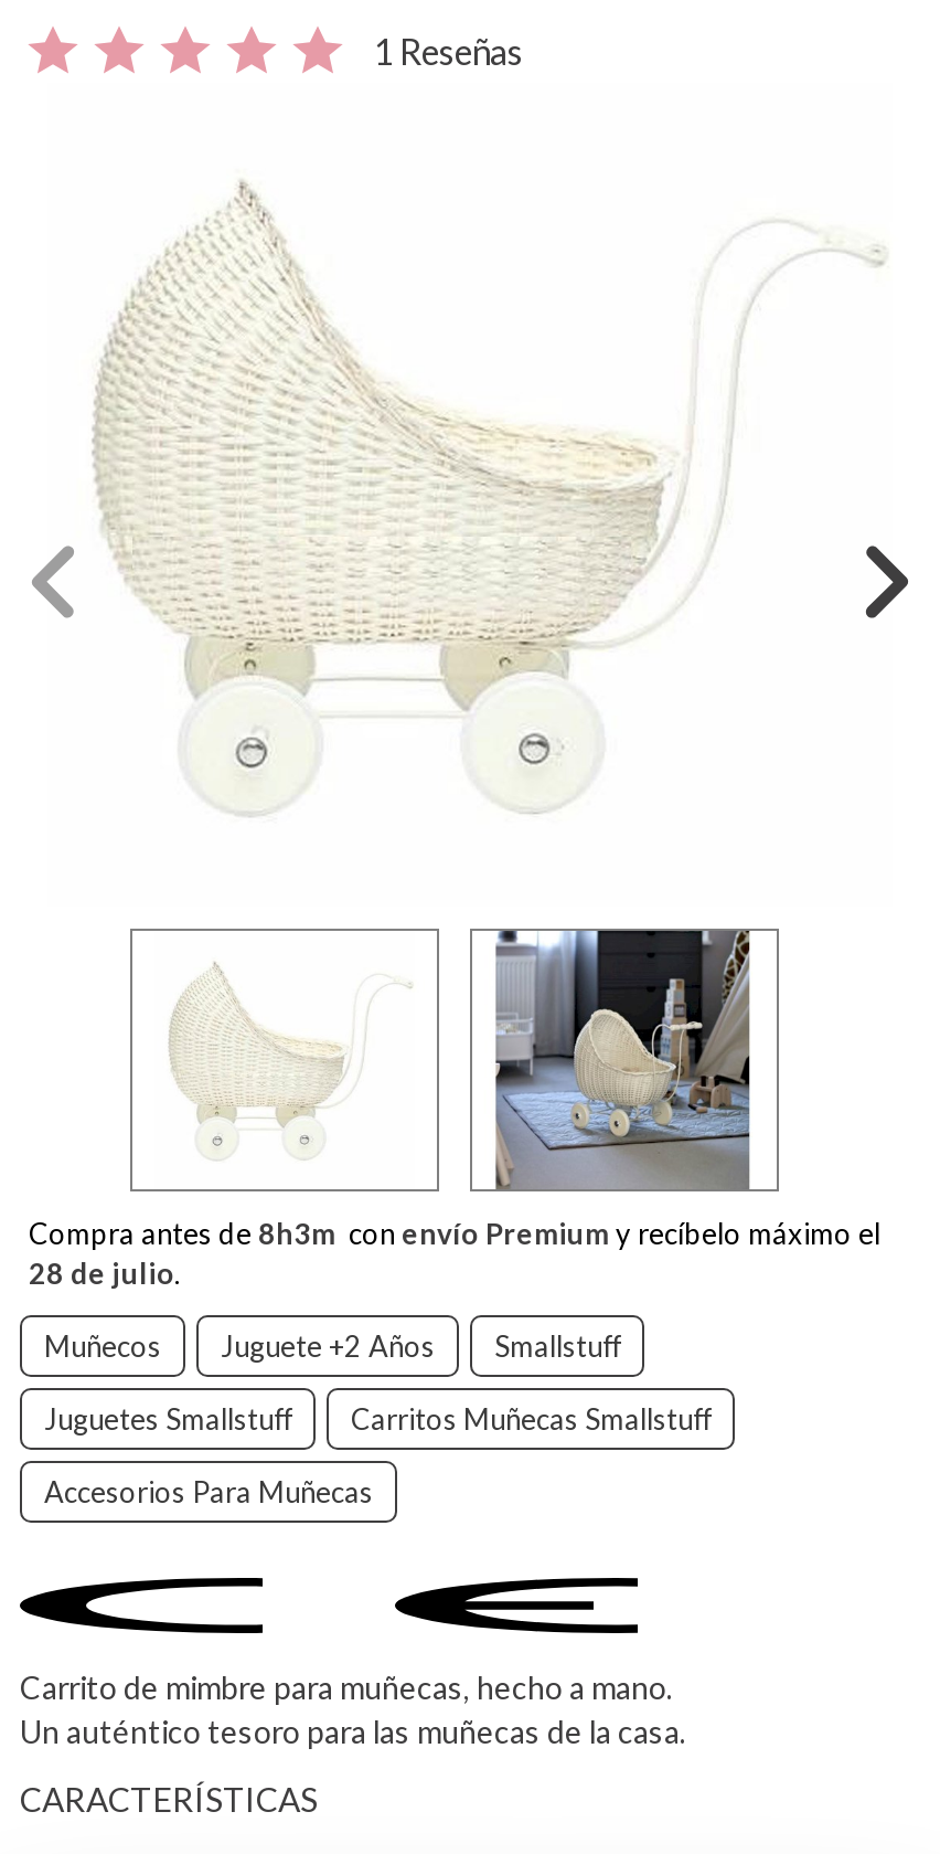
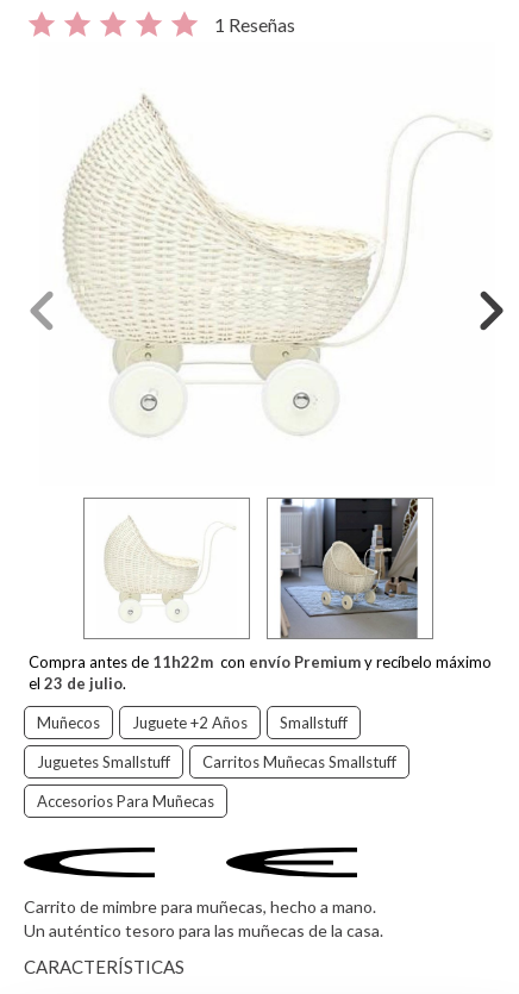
[29,1215,880,1290] Compra antes de 8h3m con envío Premium y recíbelo máximo el | 28 de julio. -> [29,652,492,693] Compra antes de 11 h22m con envío Premium y recíbelo máximo | el 23 de julio.

